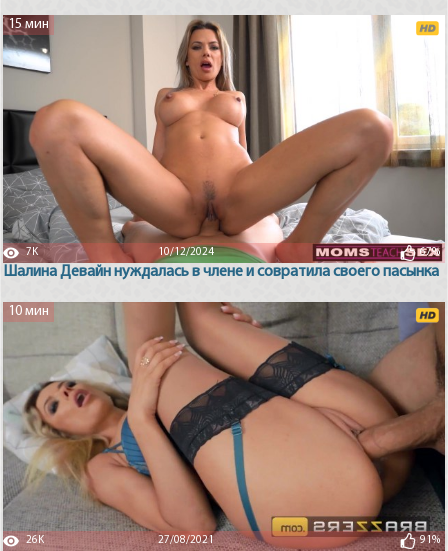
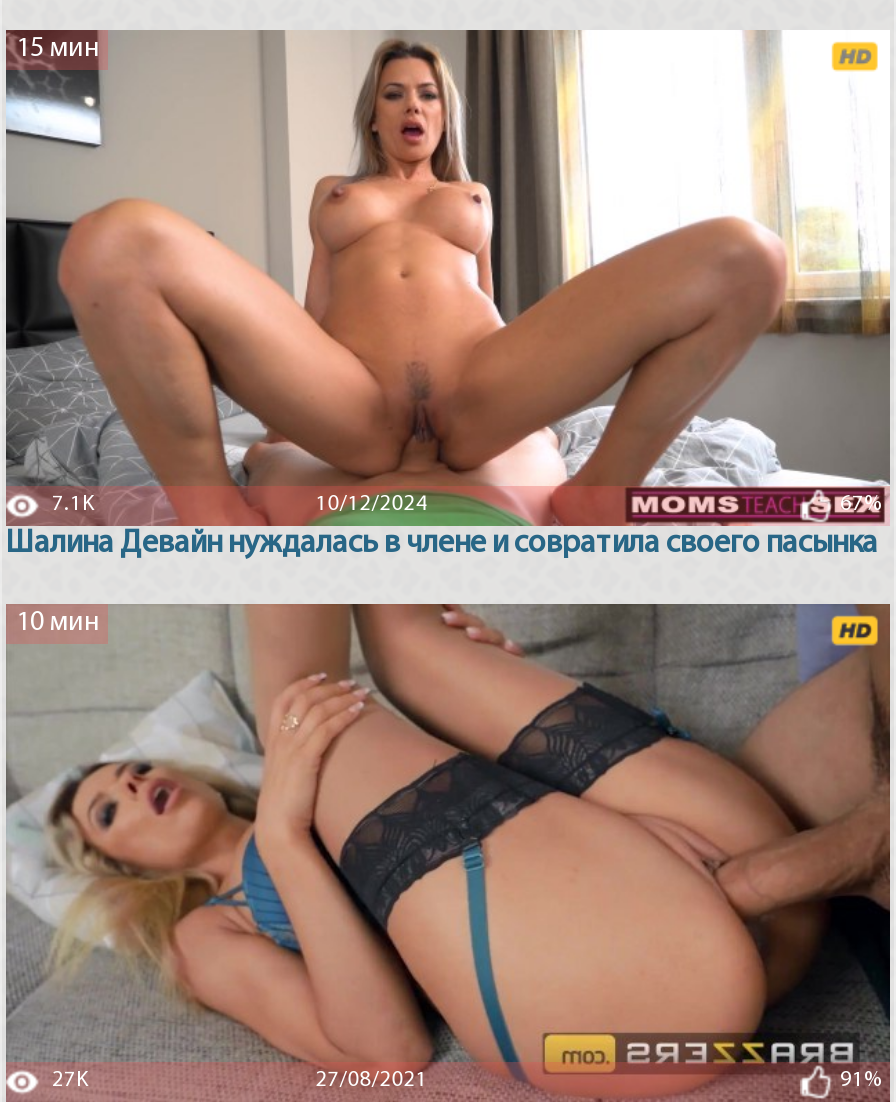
[26,247,38,258] 7K -> [52,494,94,516] 7.1K
[26,535,44,546] 26K -> [52,1070,88,1092] 27K

